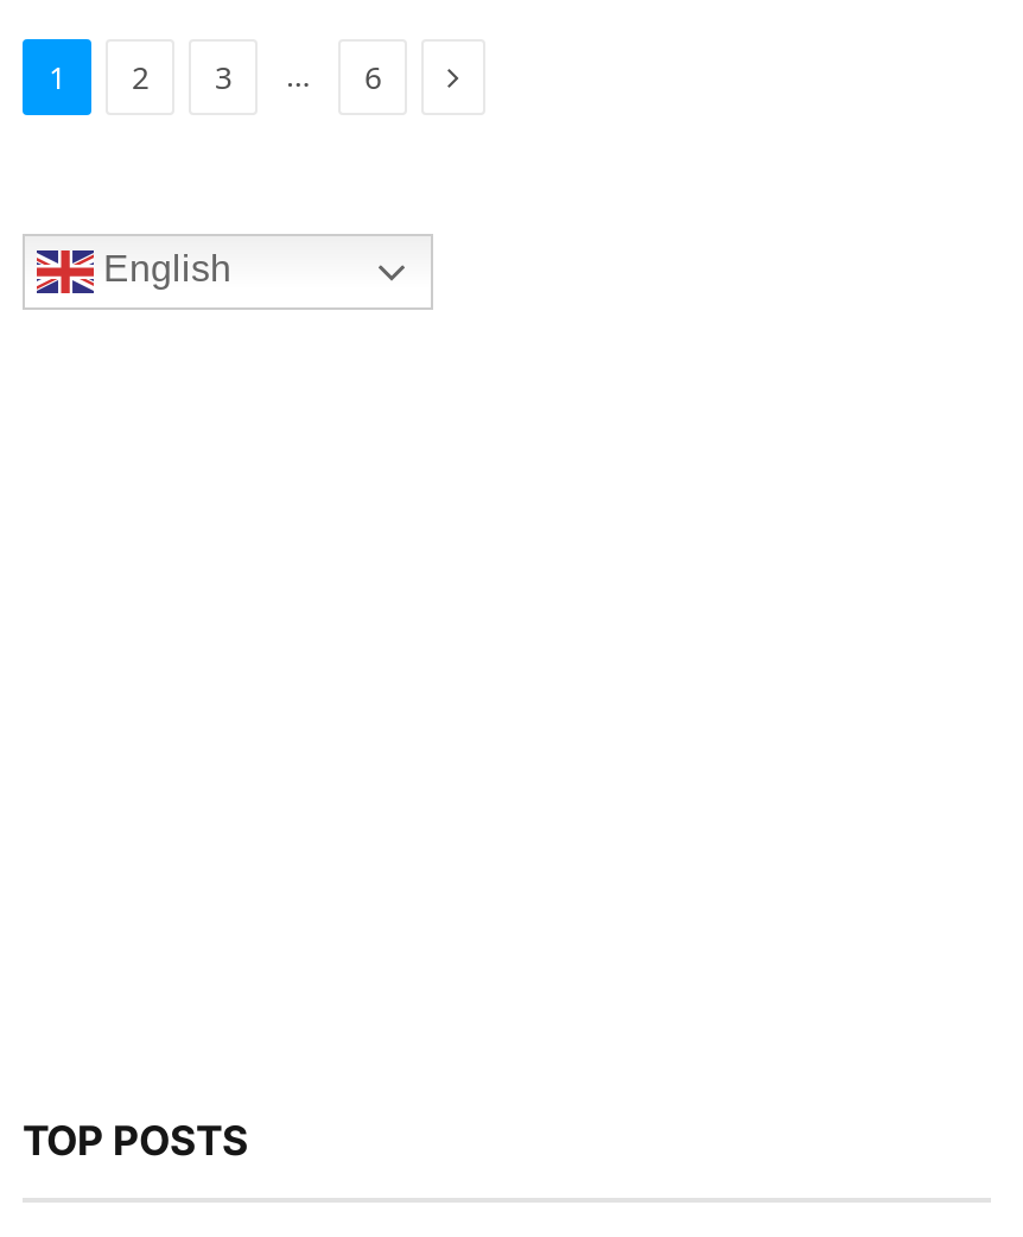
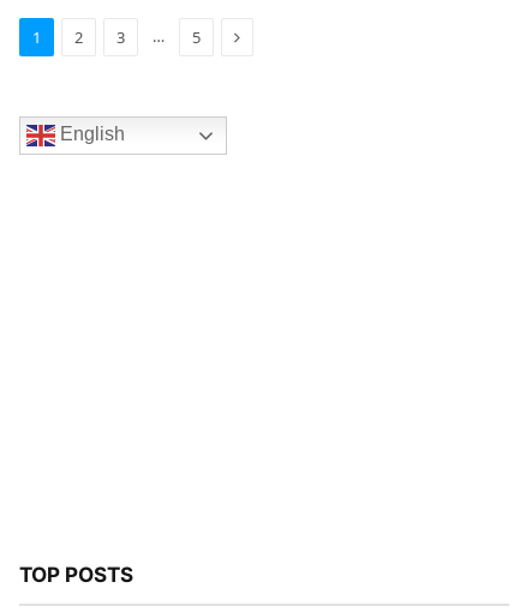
[364,56,381,99] 6 -> [192,26,201,48] 5

